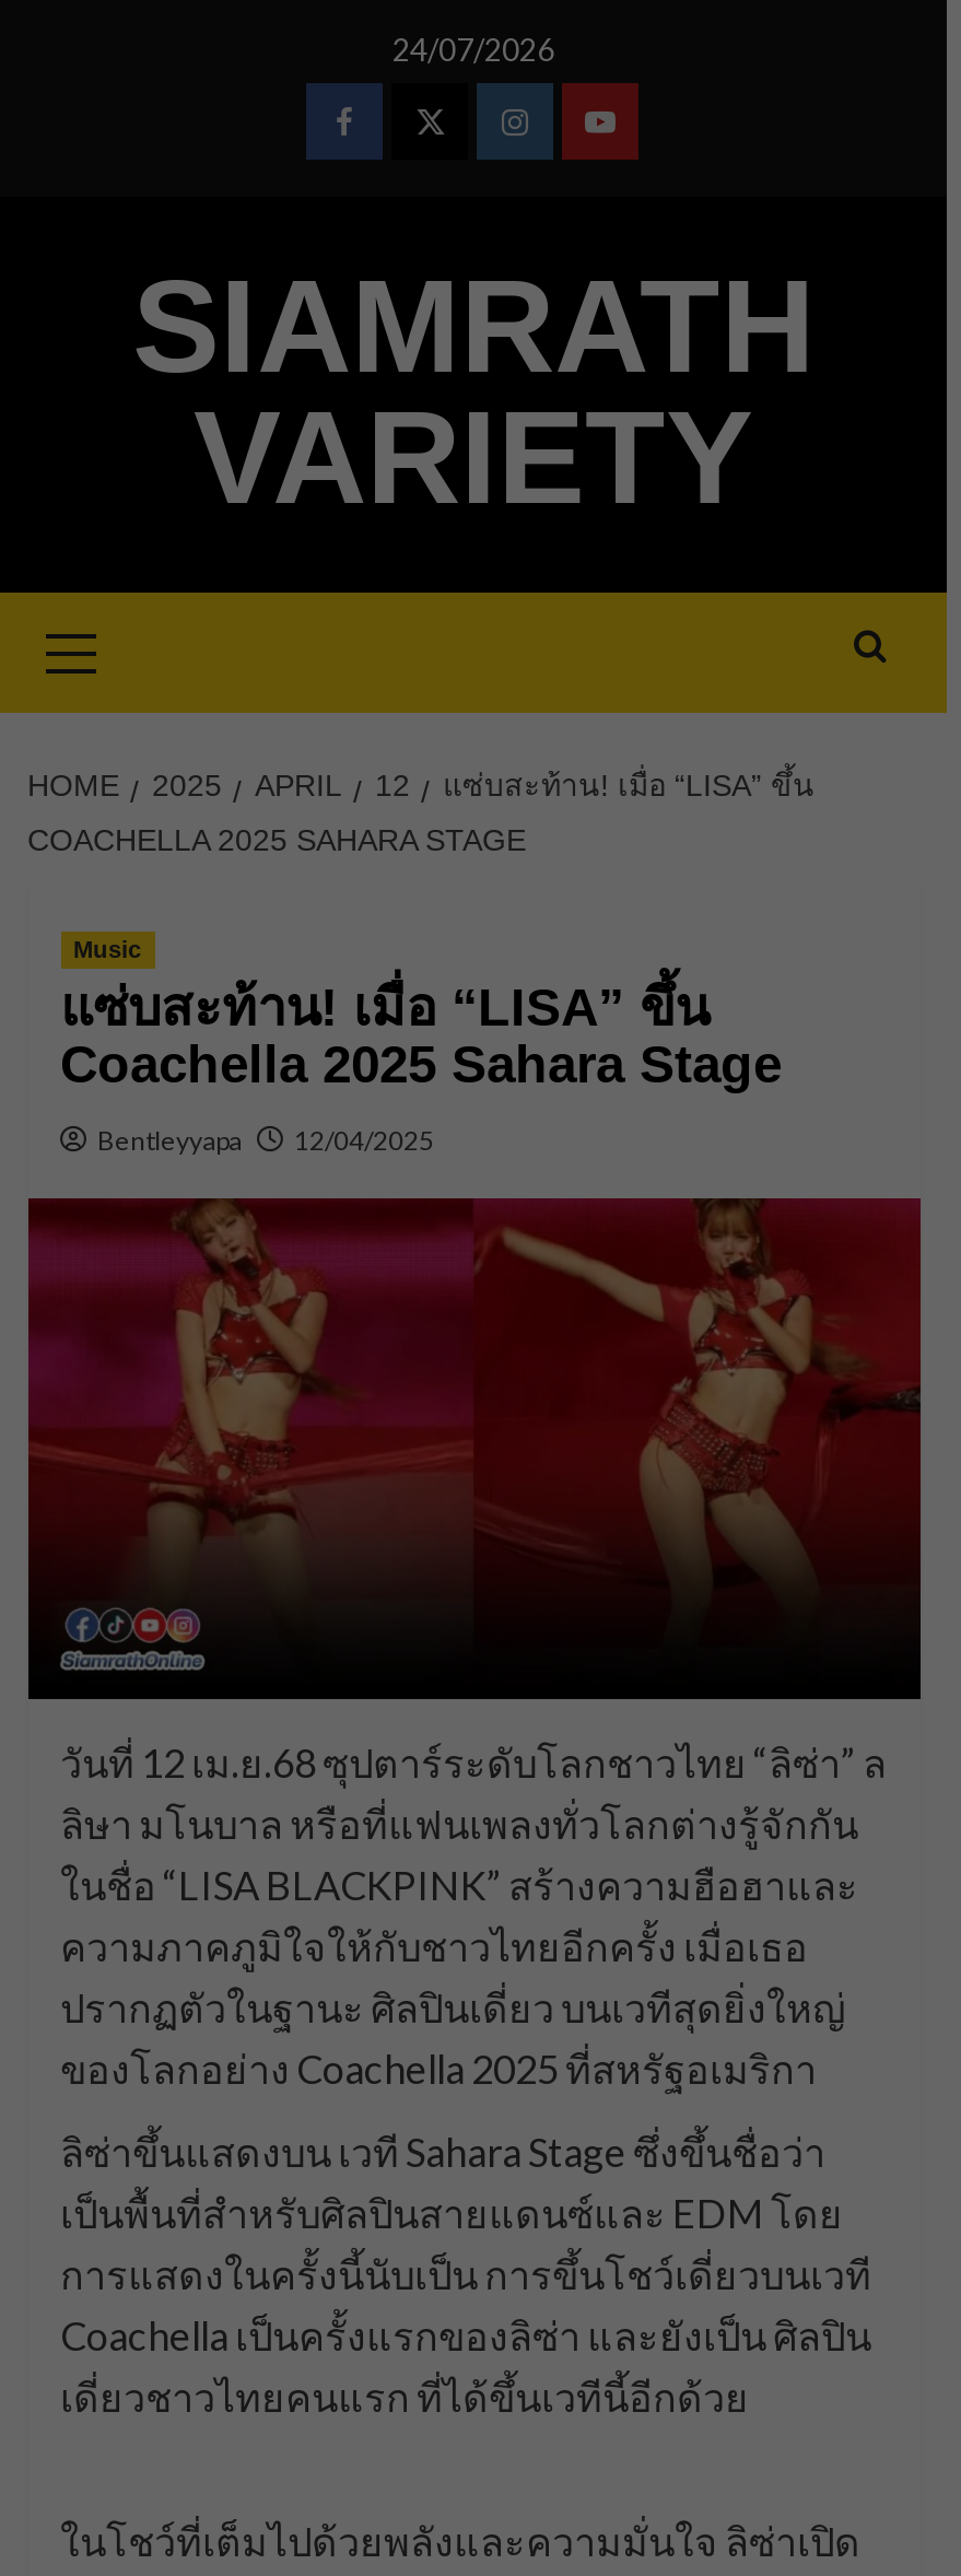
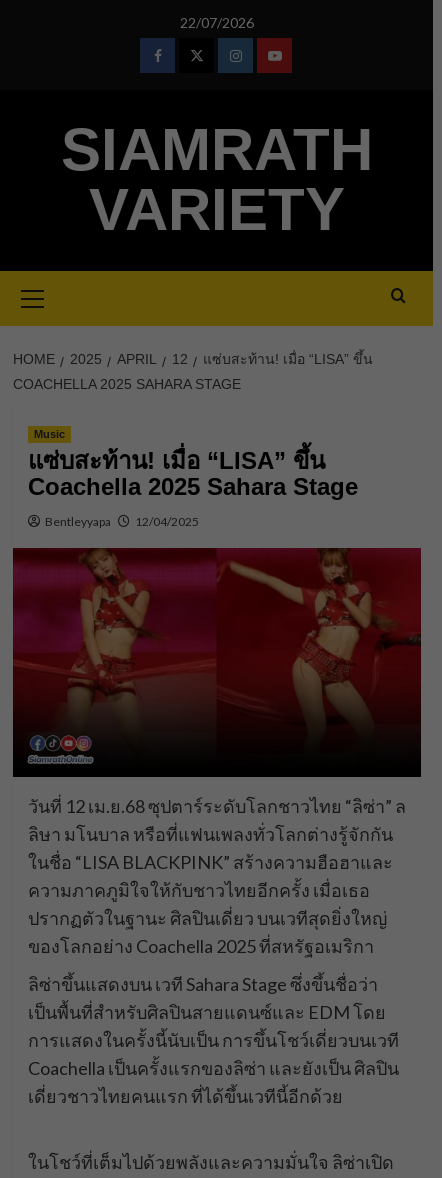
[392,31,554,68] 24/07/2026 -> [179,14,253,31] 22/07/2026

